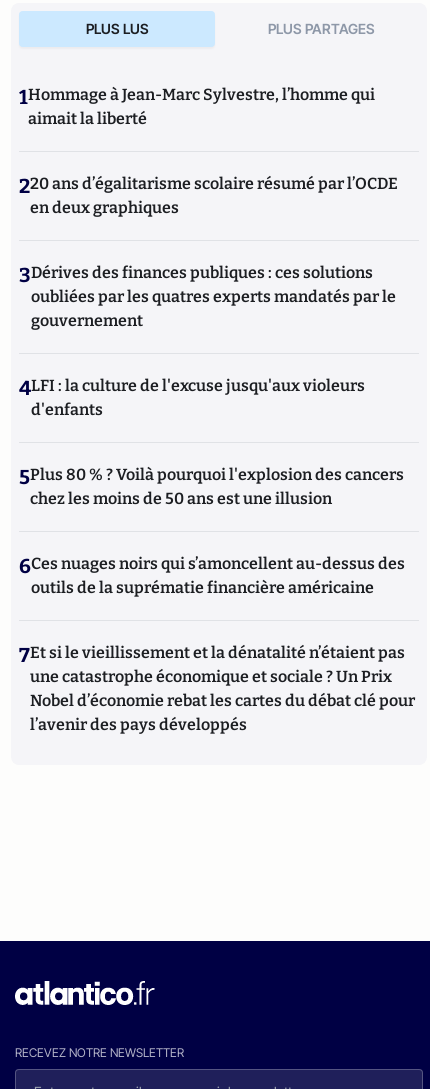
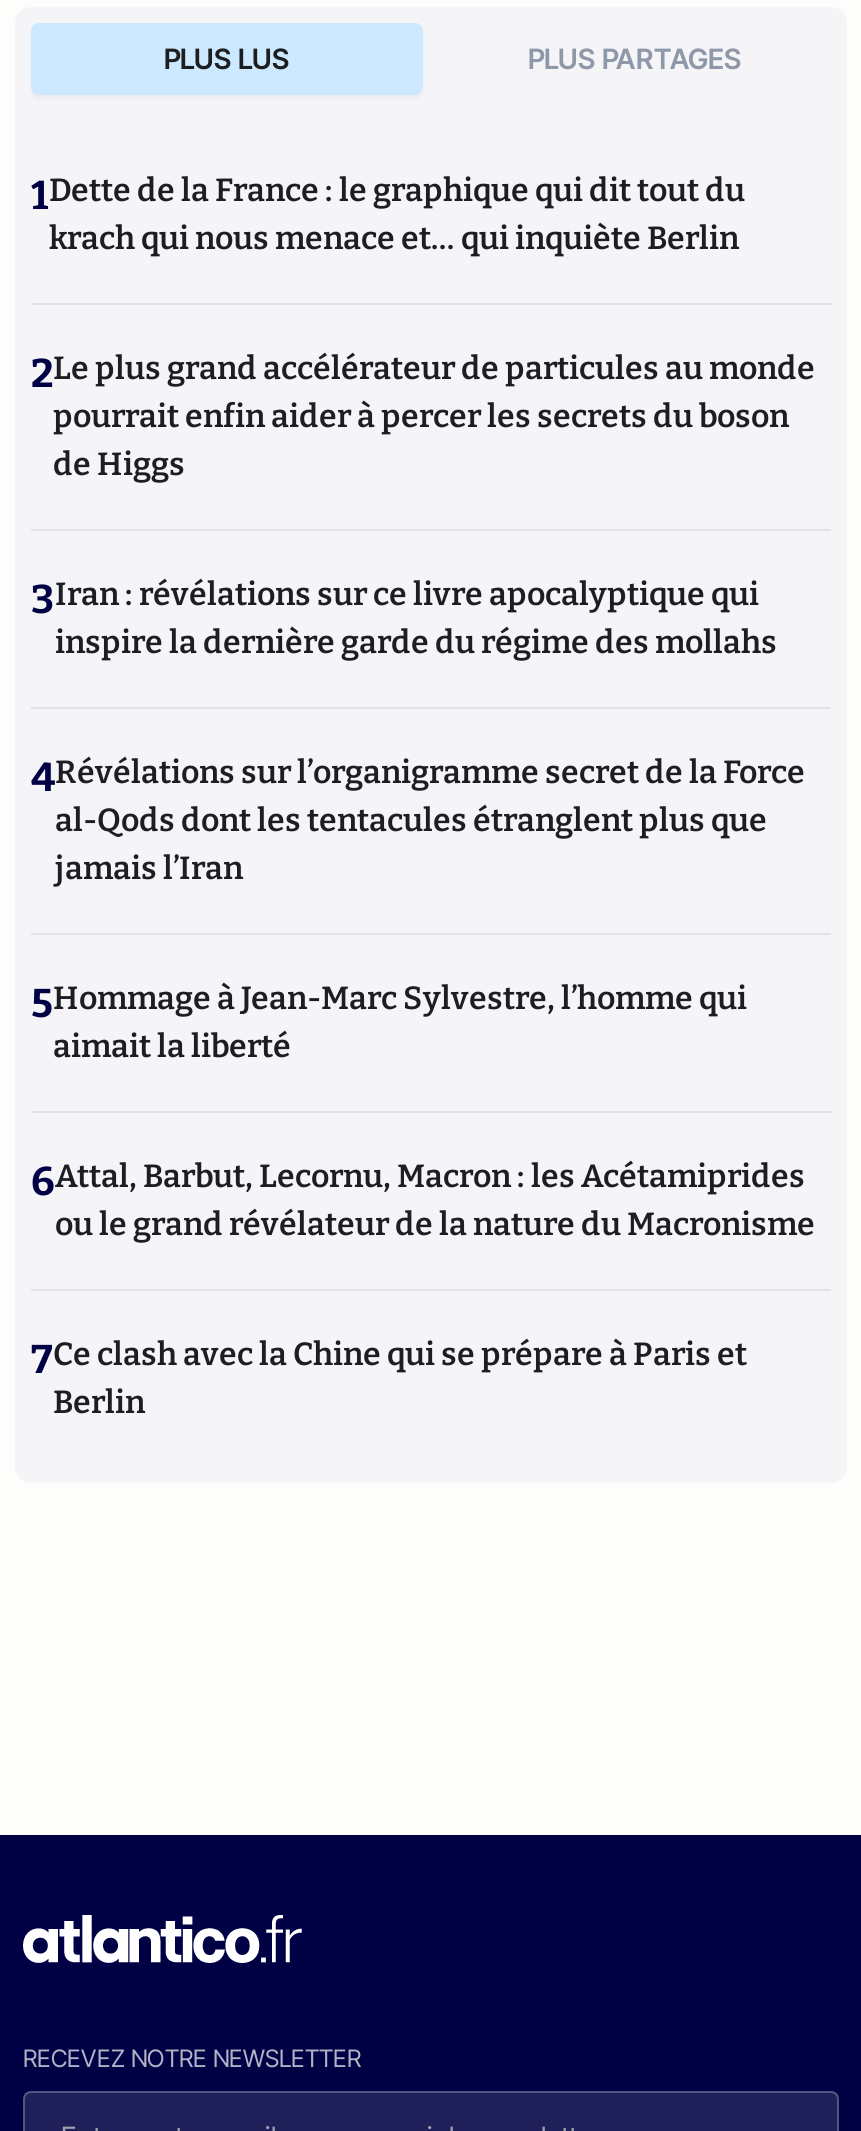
[19,85,375,109] 1Hommage à Jean-Marc Sylvestre, l’homme qui -> [31,171,815,1027] 1Dette de la France : le graphique qui dit tout du | krach qui nous menace et… qui inquiète Berlin | 2Le plus grand accélérateur de particules au monde | pourrait enfin aider à percer les secrets du boson | de Higgs | 3Iran : révélations sur ce livre apocalyptique qui | inspire la dernière garde du régime des mollahs | 4Révélations sur l’organigramme secret de la Force | al-Qods dont les tentacules étranglent plus que | jamais l’Iran | 5Hommage à Jean-Marc Sylvestre, l’homme qui
moved [28,109,147,128] -> [53,1027,291,1065]: aimait la liberté
[19,174,415,734] 220 ans d’égalitarisme scolaire résumé par l’OCDE | en deux graphiques | 3Dérives des finances publiques : ces solutions | oubliées par les quatres experts mandatés par le | gouvernement | 4LFI : la culture de l'excuse jusqu'aux violeurs | d'enfants | 5Plus 80 % ? Voilà pourquoi l'explosion des cancers | chez les moins de 50 ans est une illusion | 6Ces nuages noirs qui s’amoncellent au-dessus des | outils de la suprématie financière américaine | 7Et si le vieillissement et la dénatalité n’étaient pas | une catastrophe économique et sociale ? Un Prix | Nobel d’économie rebat les cartes du débat clé pour | l’avenir des pays développés -> [31,1157,815,1421] 6Attal, Barbut, Lecornu, Macron : les Acétamiprides | ou le grand révélateur de la nature du Macronisme | 7Ce clash avec la Chine qui se prépare à Paris et | Berlin

